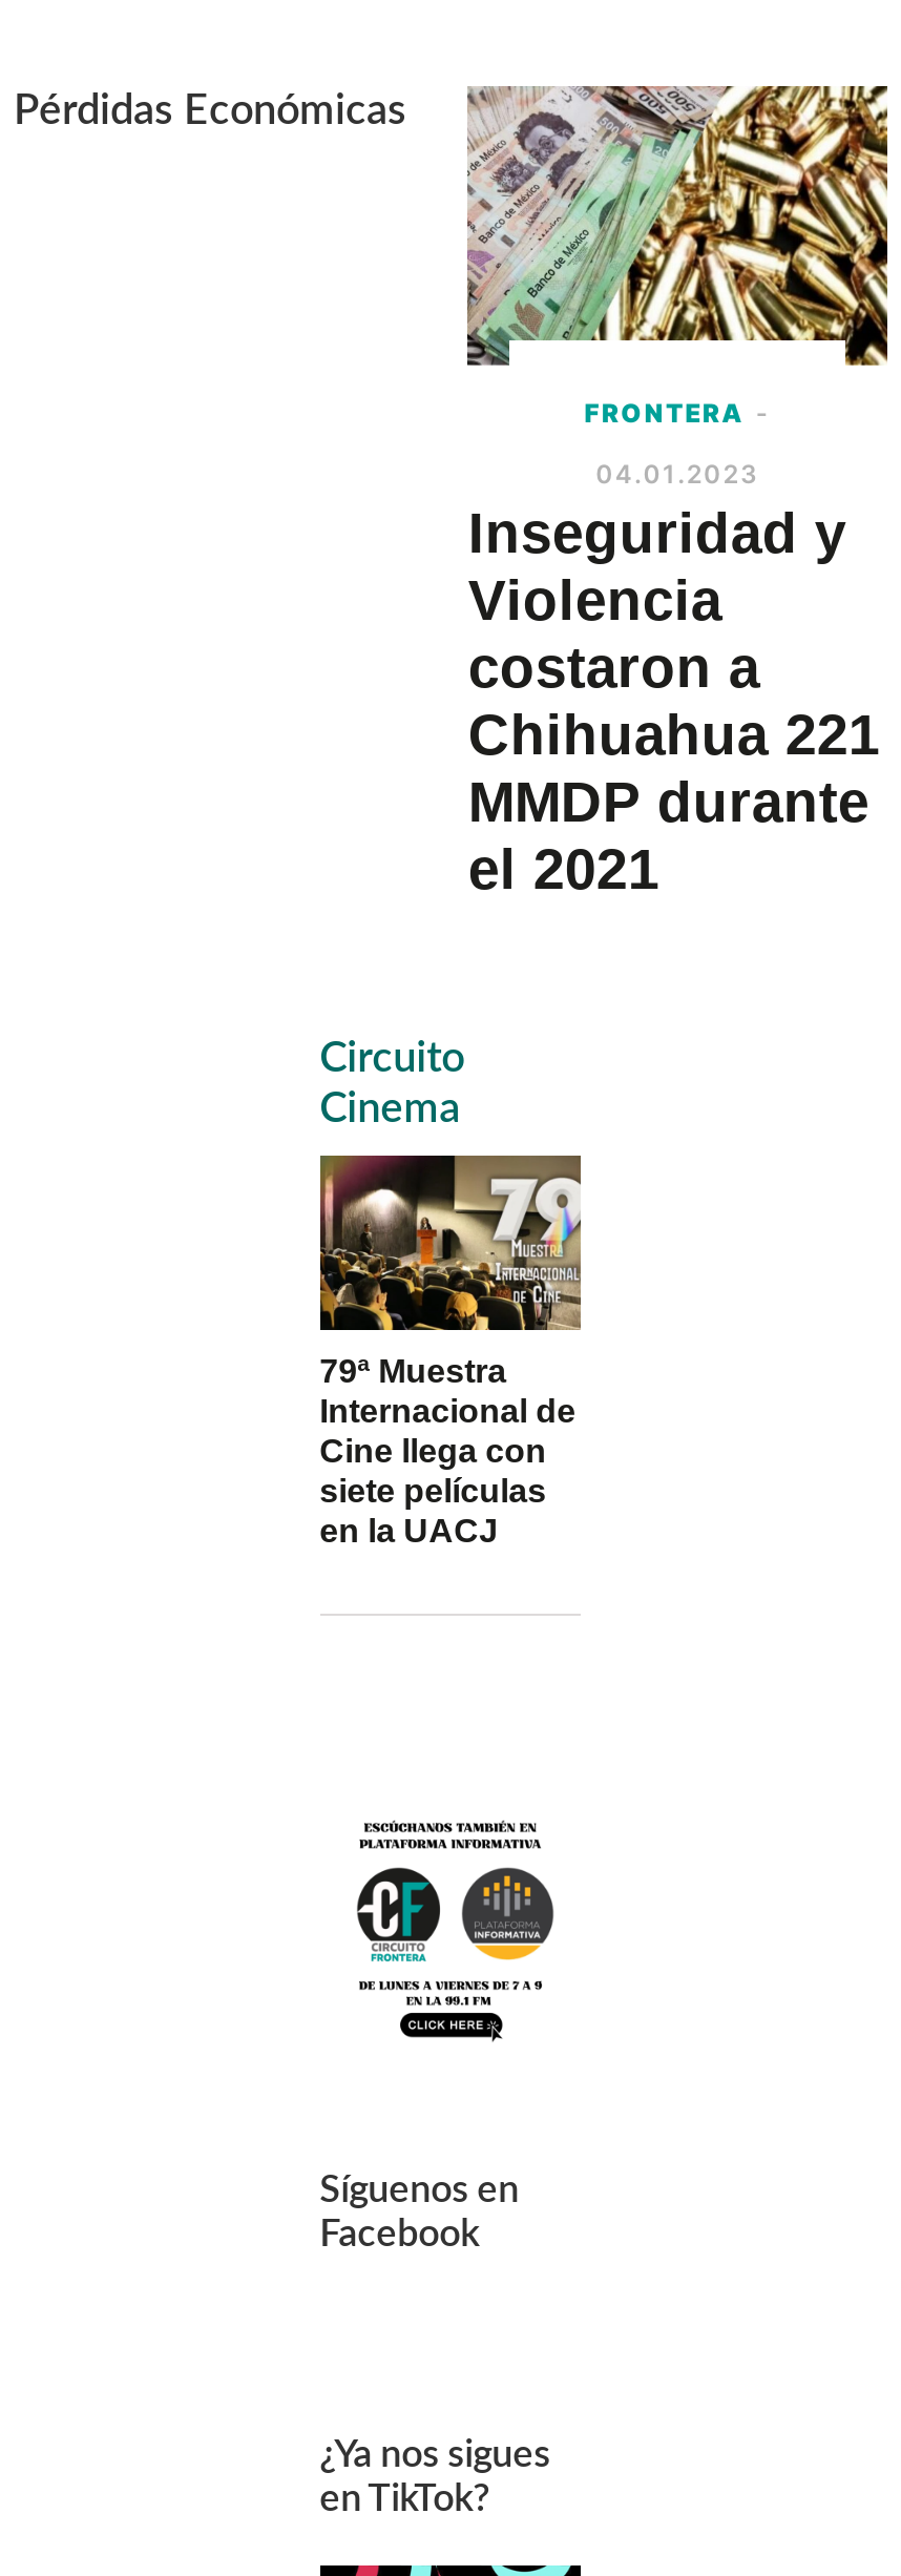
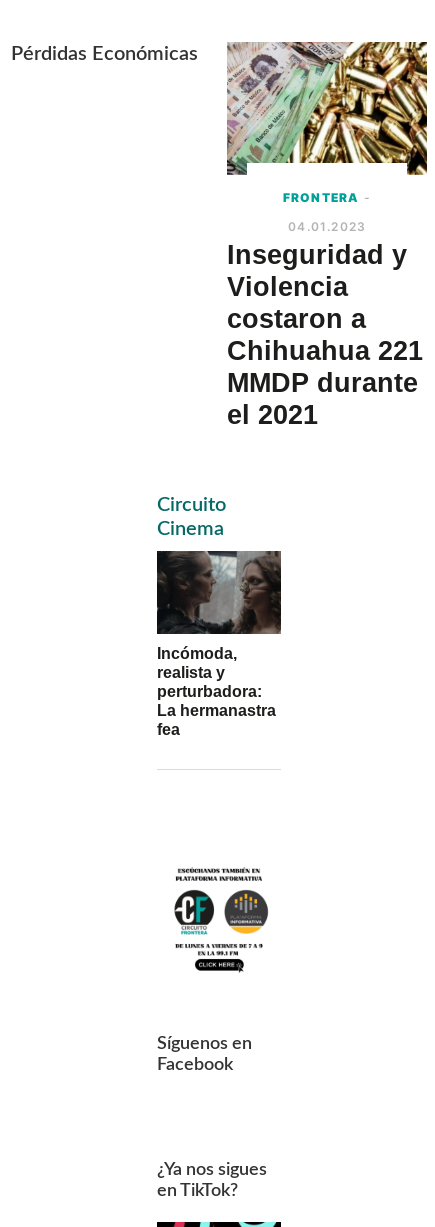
[318,1154,583,1548] [image] | 79ª Muestra | Internacional de | Cine llega con | siete películas | en la UACJ -> [156,550,282,738] [image] | Incómoda, | realista y | perturbadora: | La hermanastra | fea

